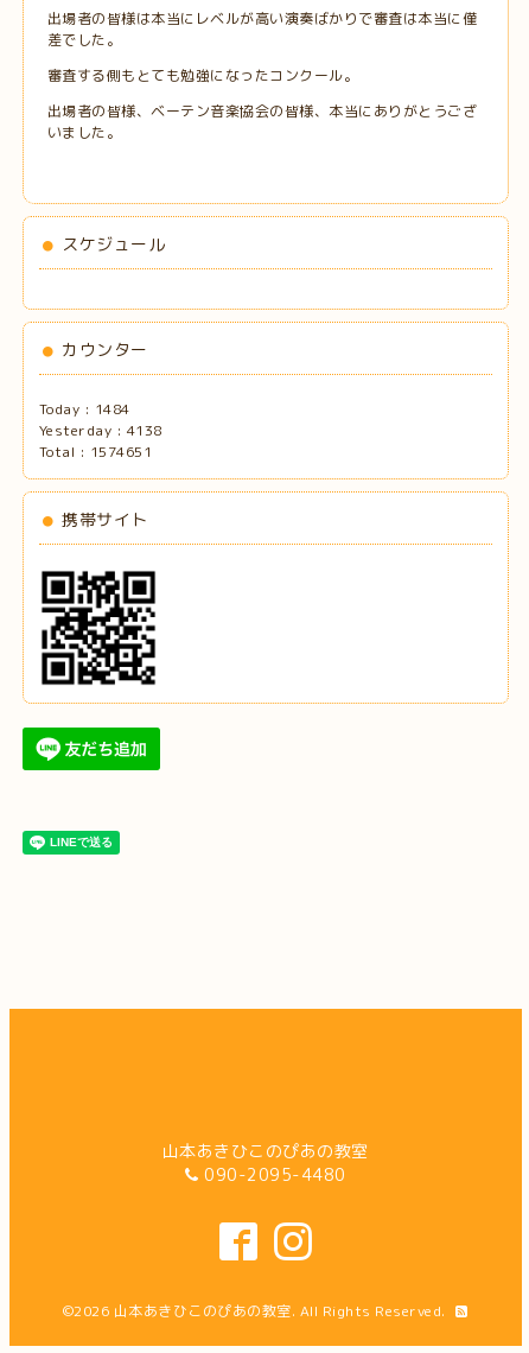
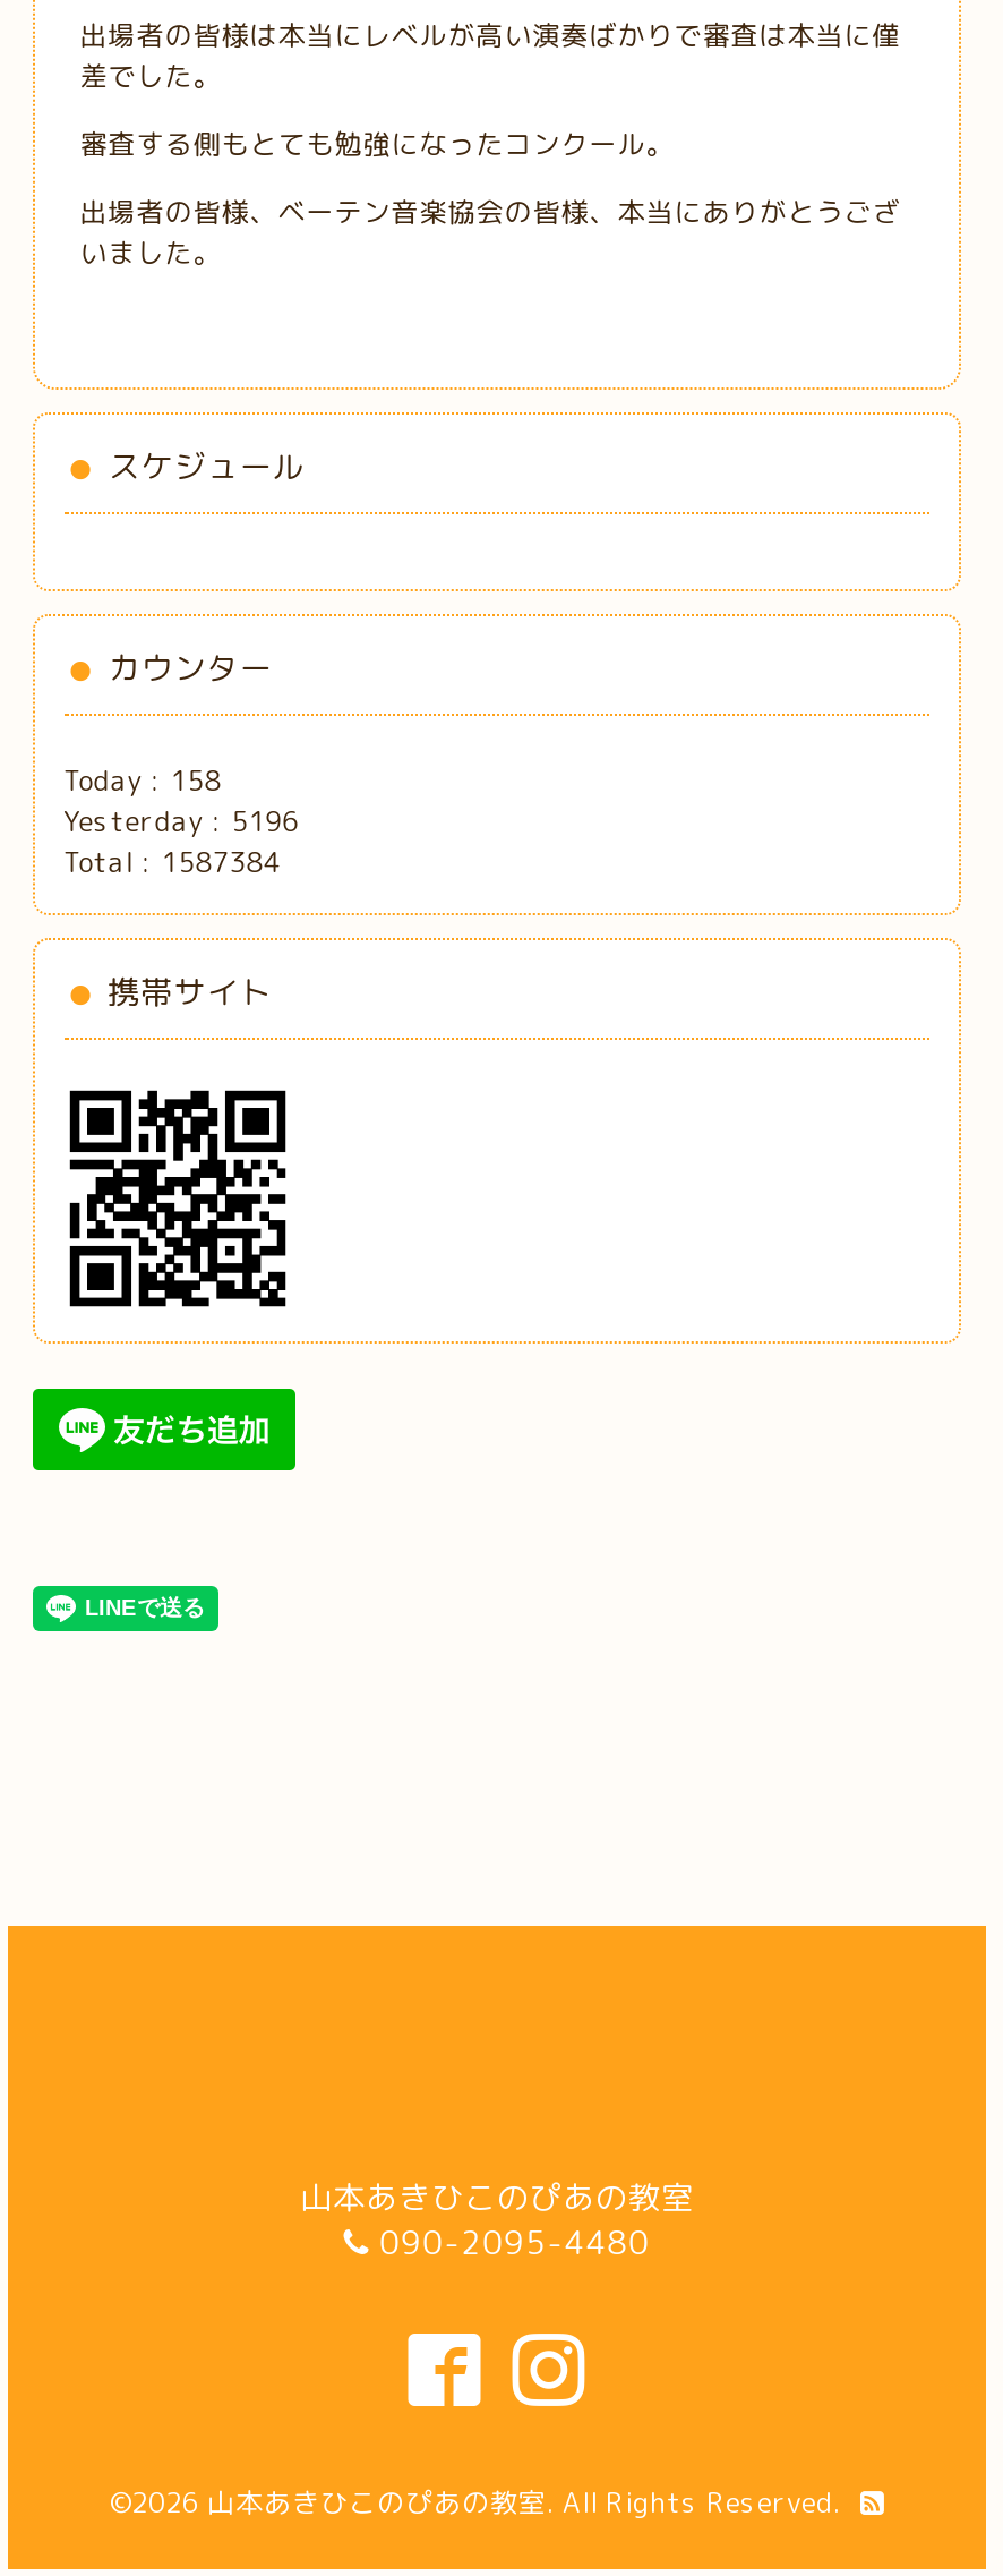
[39,399,130,419] Today : 1484 -> [64,762,221,801] Today : 158
[39,421,162,441] Yesterday : 4138 -> [64,803,300,841] Yesterday : 5196
[39,442,152,462] Total : 1574651 -> [64,844,280,882] Total : 1587384

